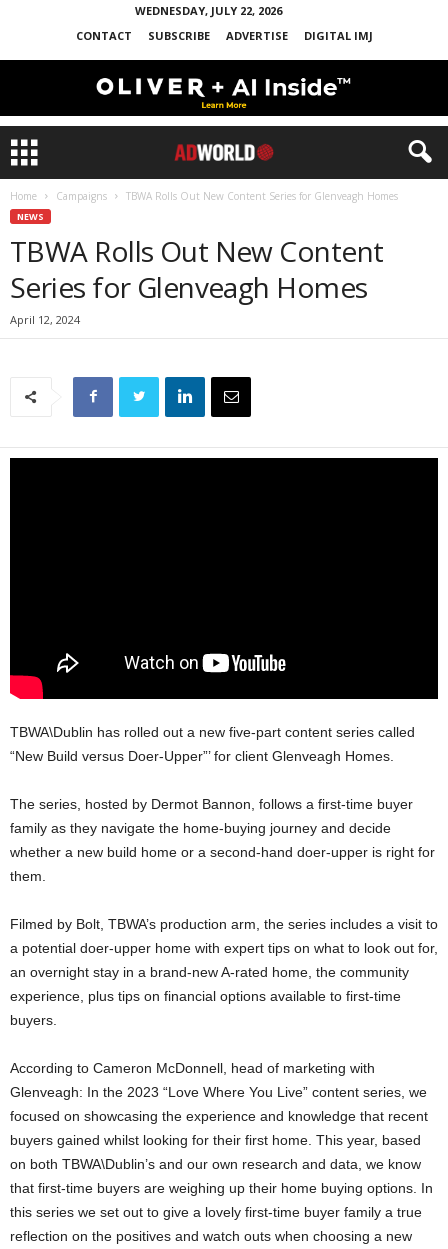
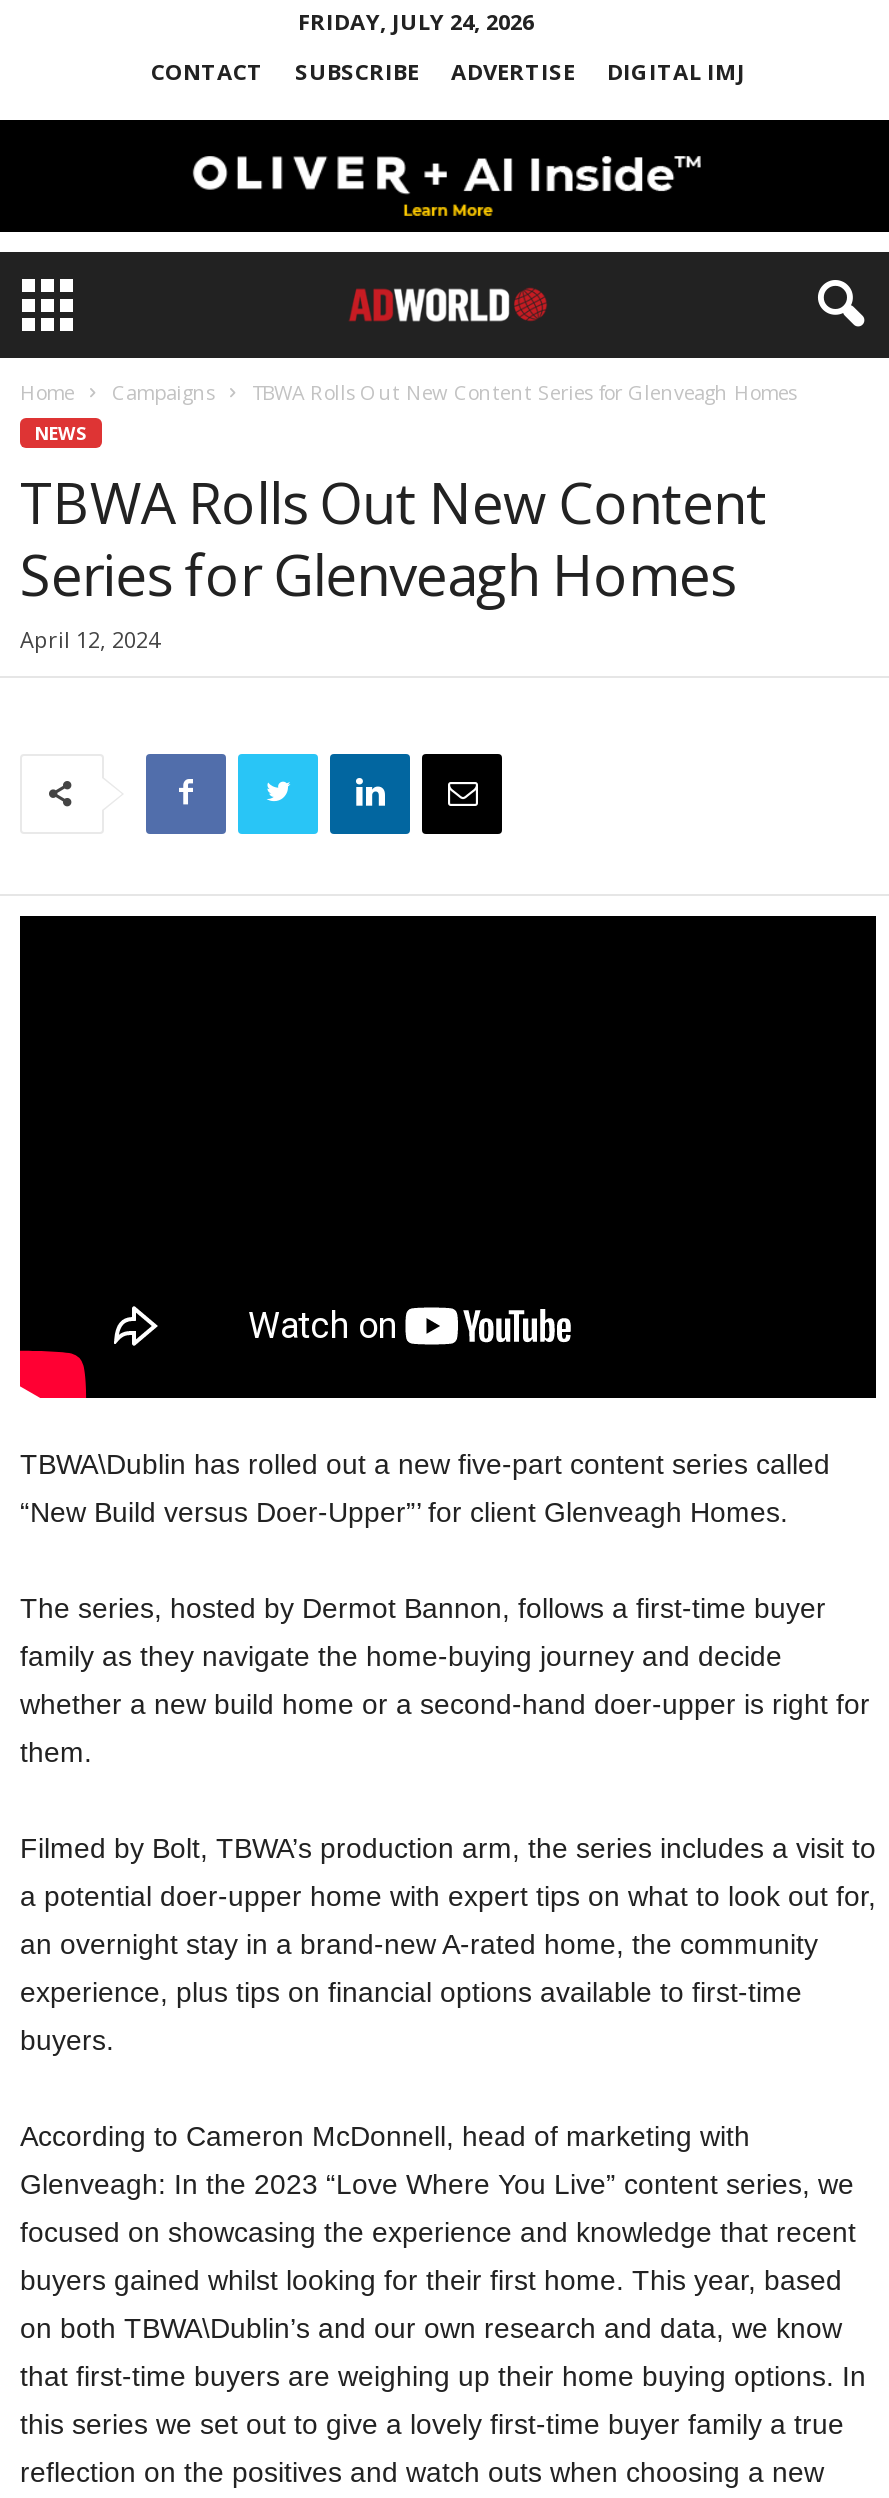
[134,3,281,18] WEDNESDAY, JULY 22, 2026 -> [298,6,534,36] FRIDAY, JULY 24, 2026

